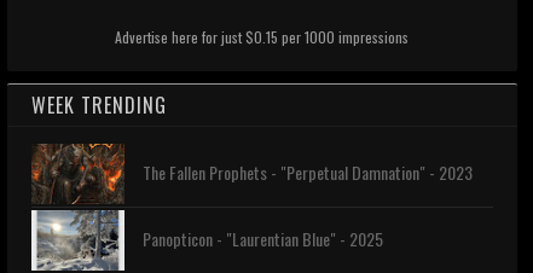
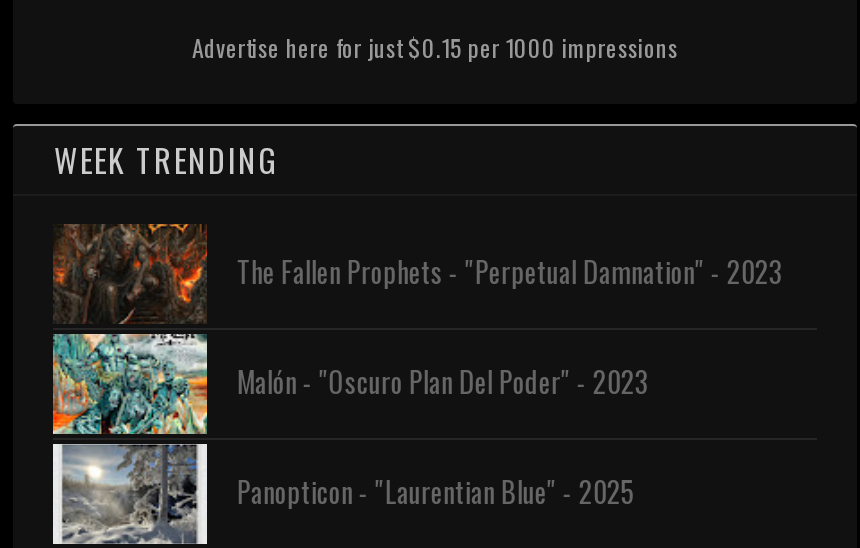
none -> [51,332,649,436] [image] | Malón - "Oscuro Plan Del Poder" - 2023

